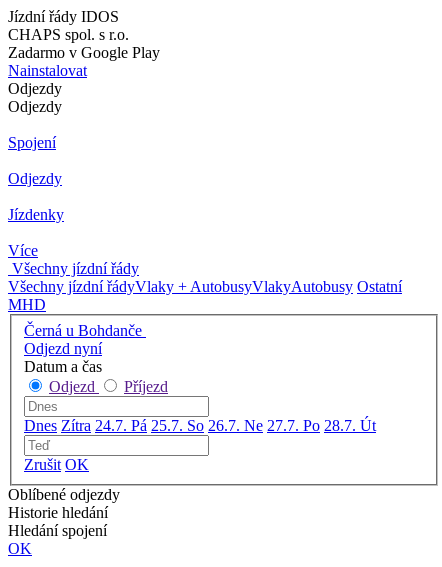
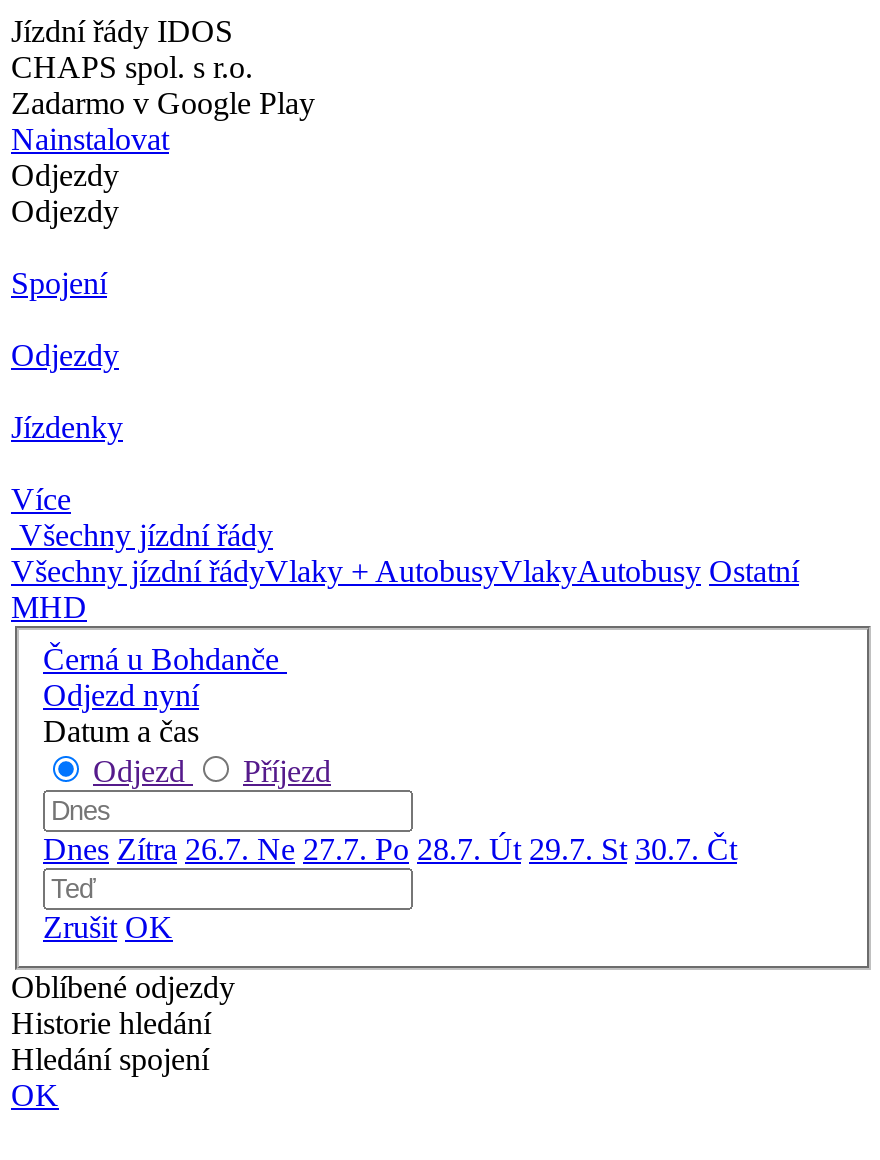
[24,417,376,434] Dnes Zítra 24.7. Pá 25.7. So 26.7. Ne 27.7. Po 28.7. Út -> [43,831,737,865] Dnes Zítra 26.7. Ne 27.7. Po 28.7. Út 29.7. St 30.7. Čt

